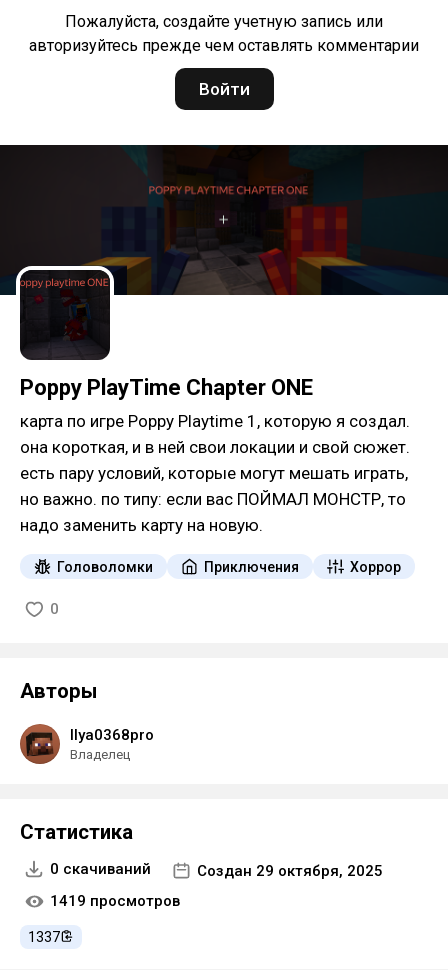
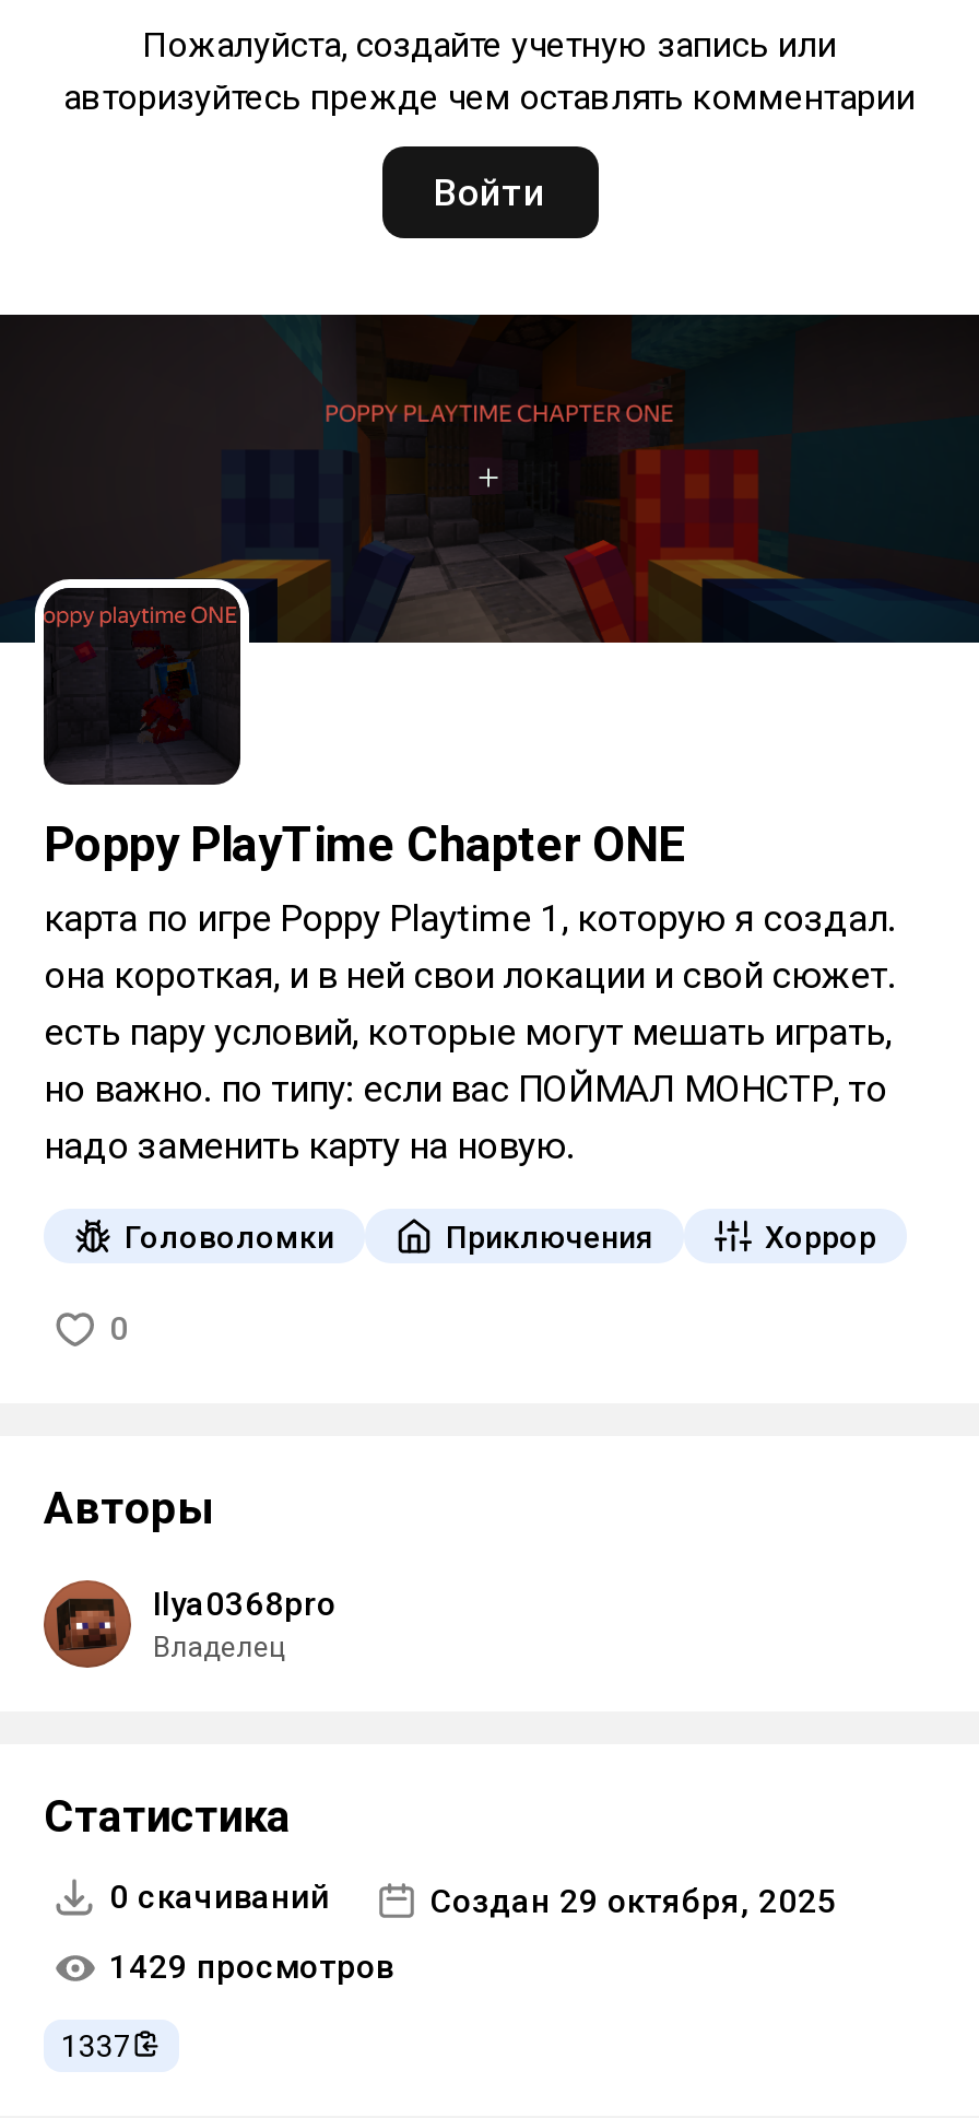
[50,892,180,910] 1419 просмотров -> [109,1948,393,1987] 1429 просмотров

